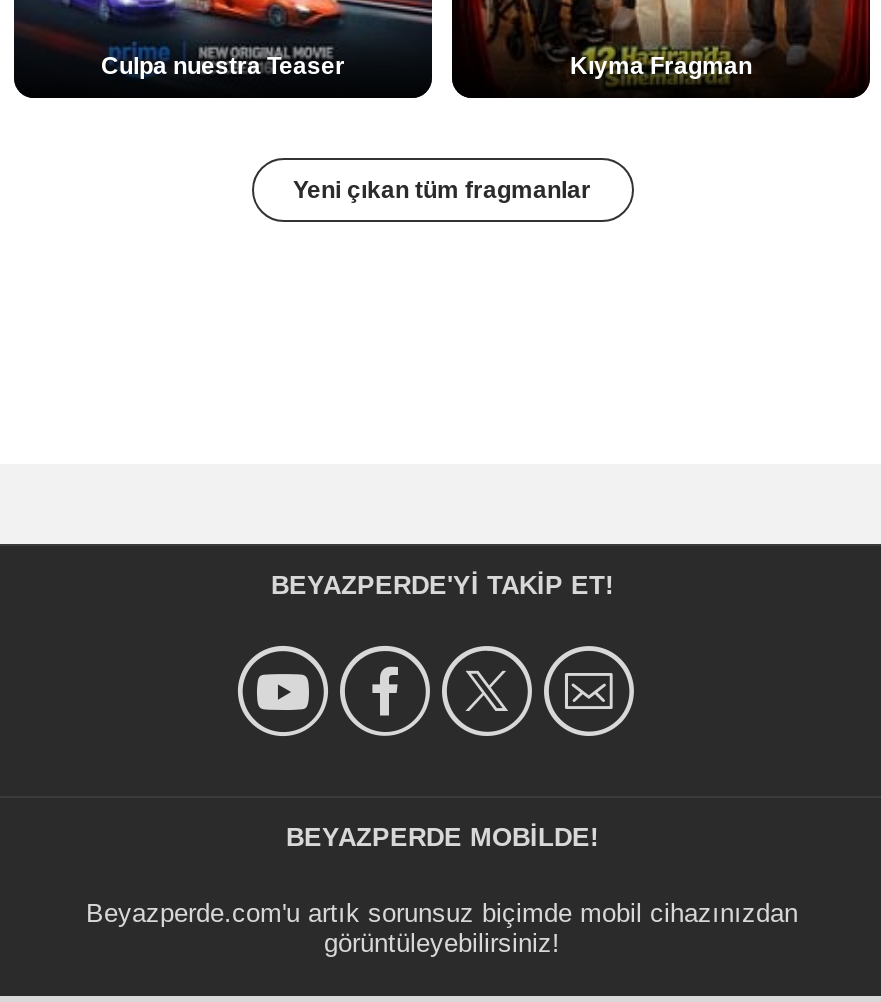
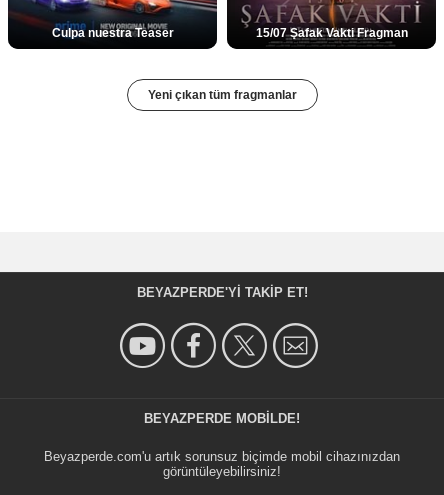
[570,52,752,80] Kıyma Fragman -> [255,26,407,40] 15/07 Şafak Vakti Fragman

